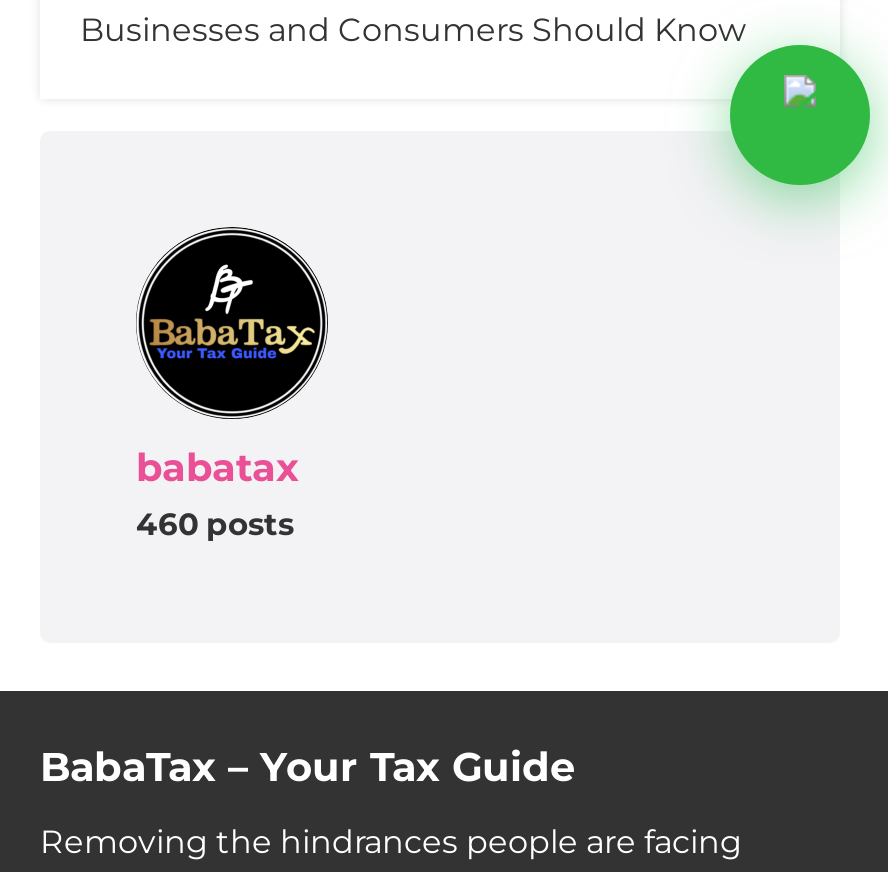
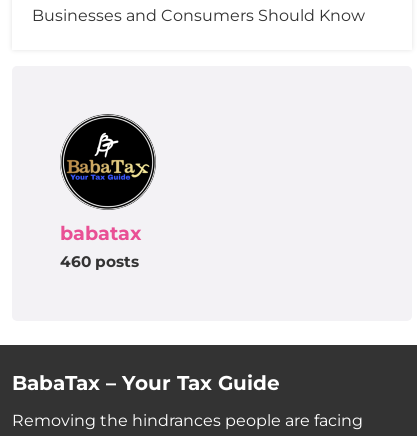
[718,42,882,212] [image] -> none

